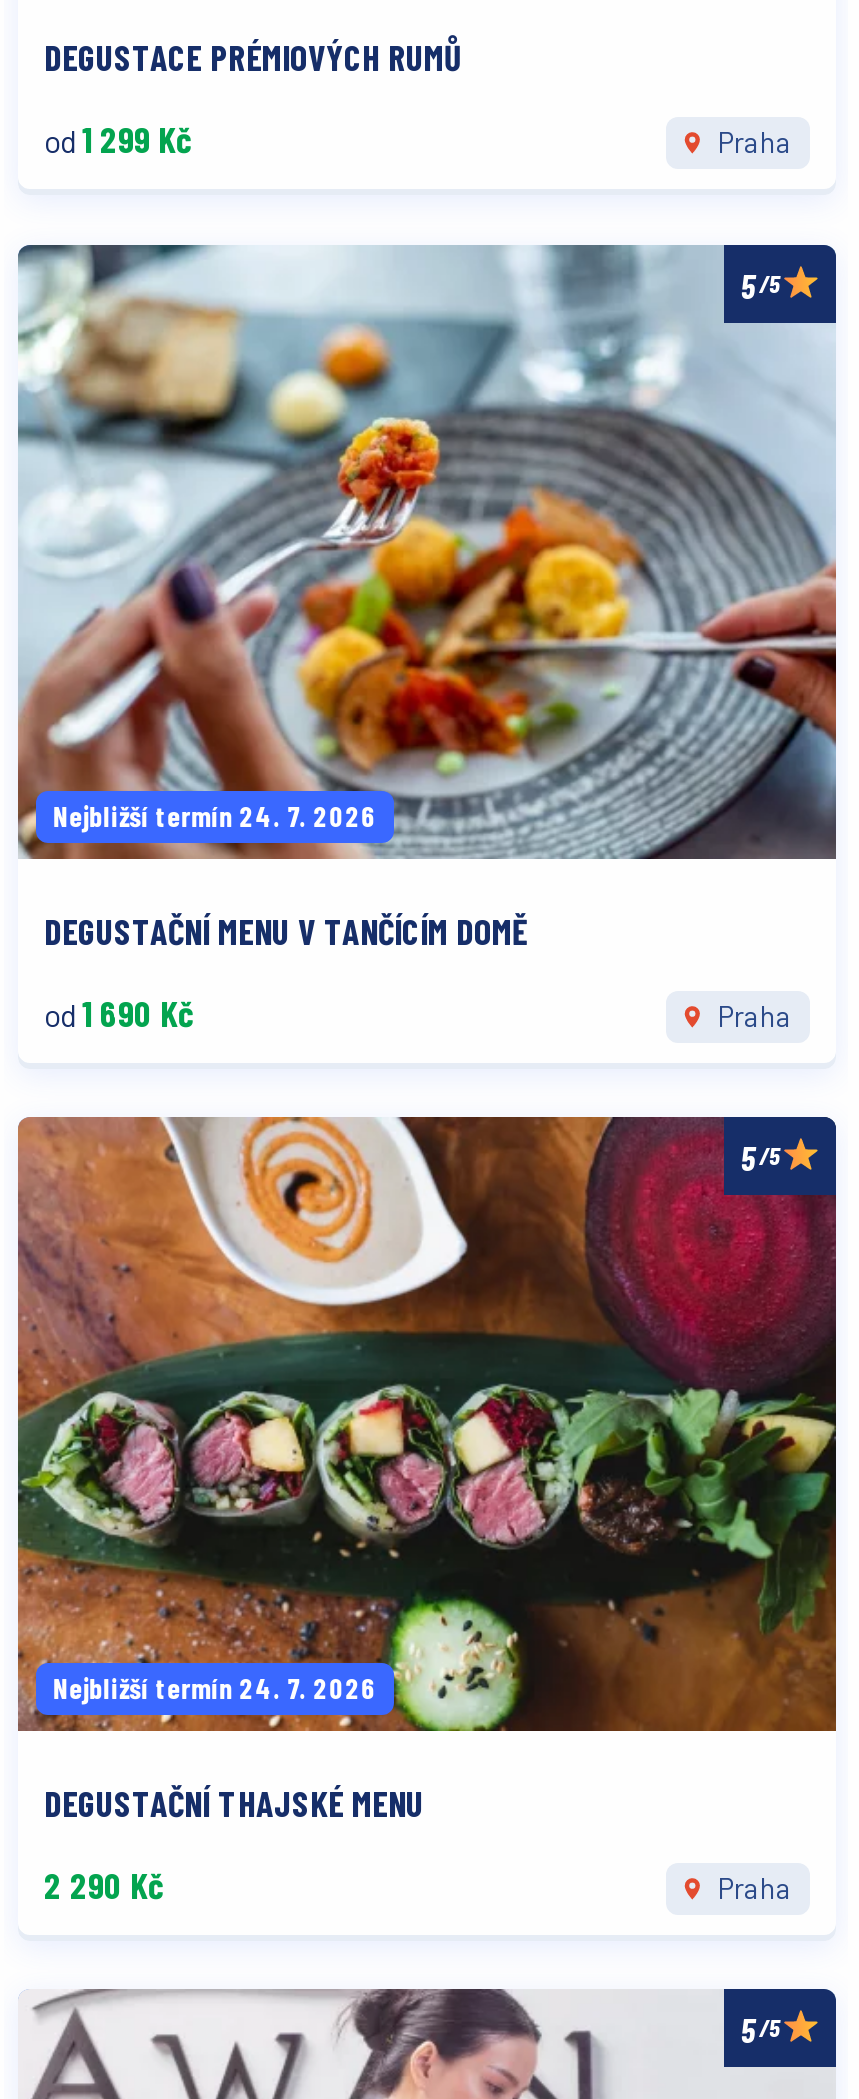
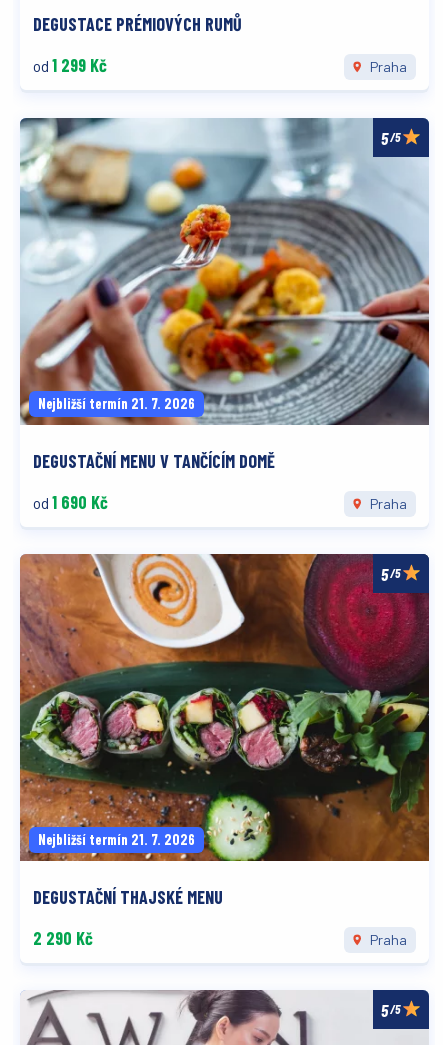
[52,797,374,831] Nejbližší termín 24. 7. 2026 -> [37,394,194,411] Nejbližší termín 21. 7. 2026
[52,1670,374,1704] Nejbližší termín 24. 7. 2026 -> [37,830,194,847] Nejbližší termín 21. 7. 2026

